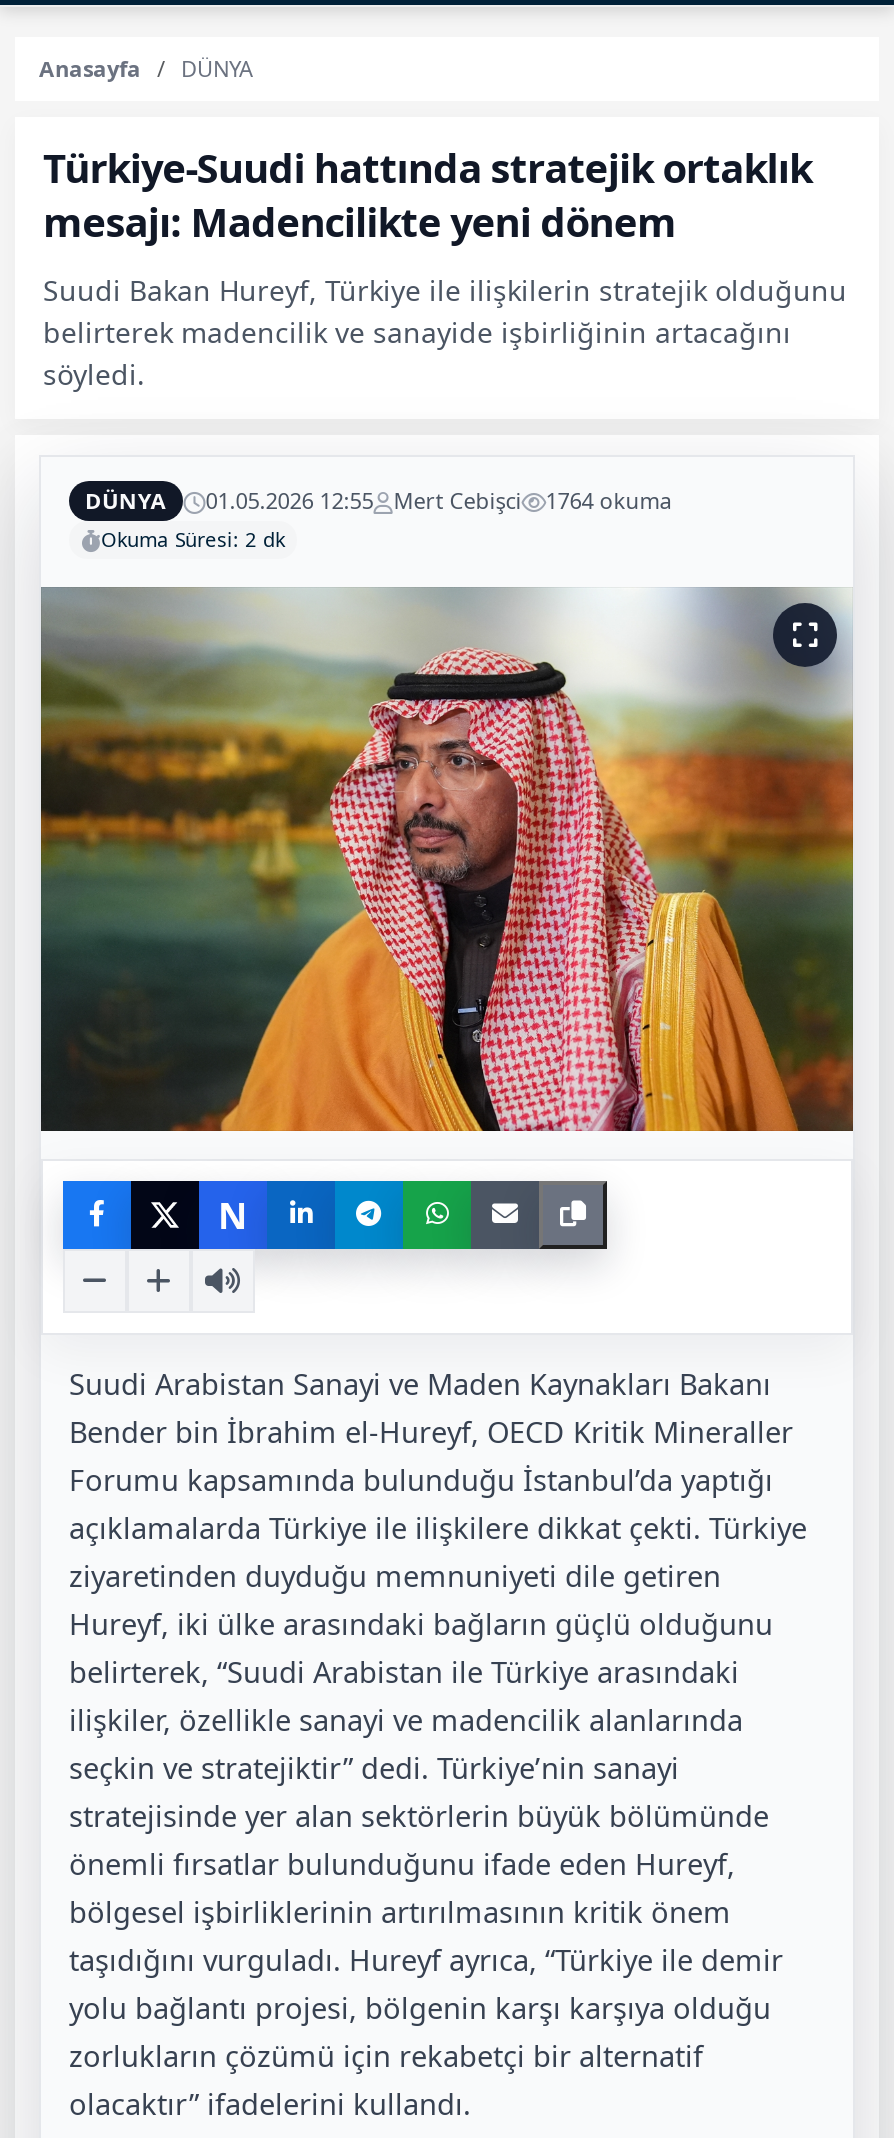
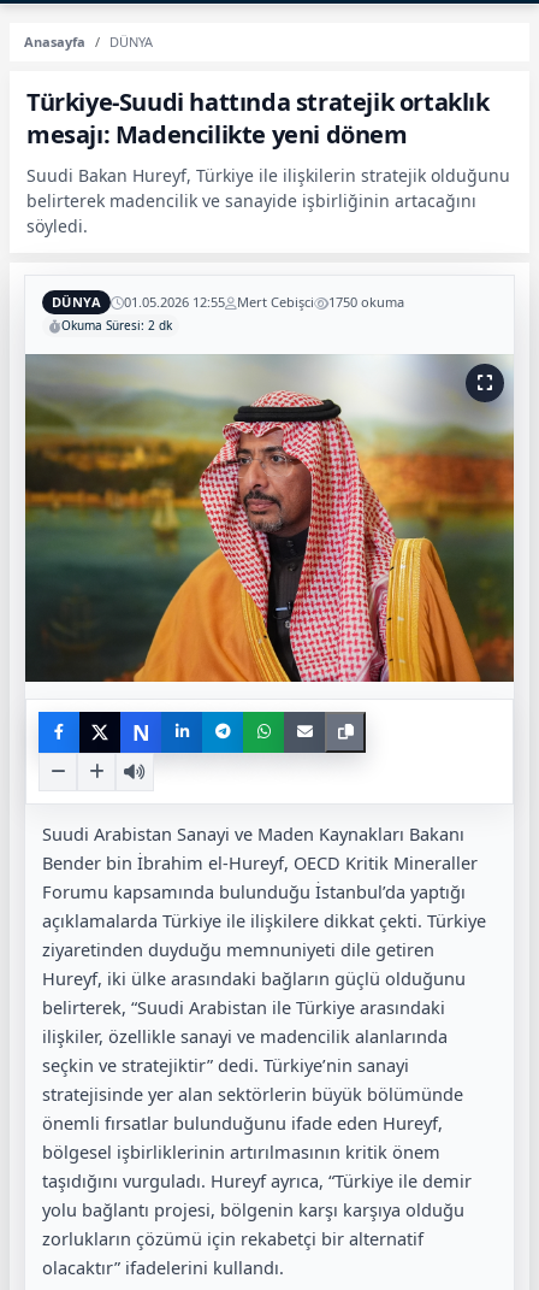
[85,485,671,515] DÜNYA 01.05.2026 12:55 Mert Cebişci 1764 okuma -> [52,293,404,311] DÜNYA 01.05.2026 12:55 Mert Cebişci 1750 okuma

